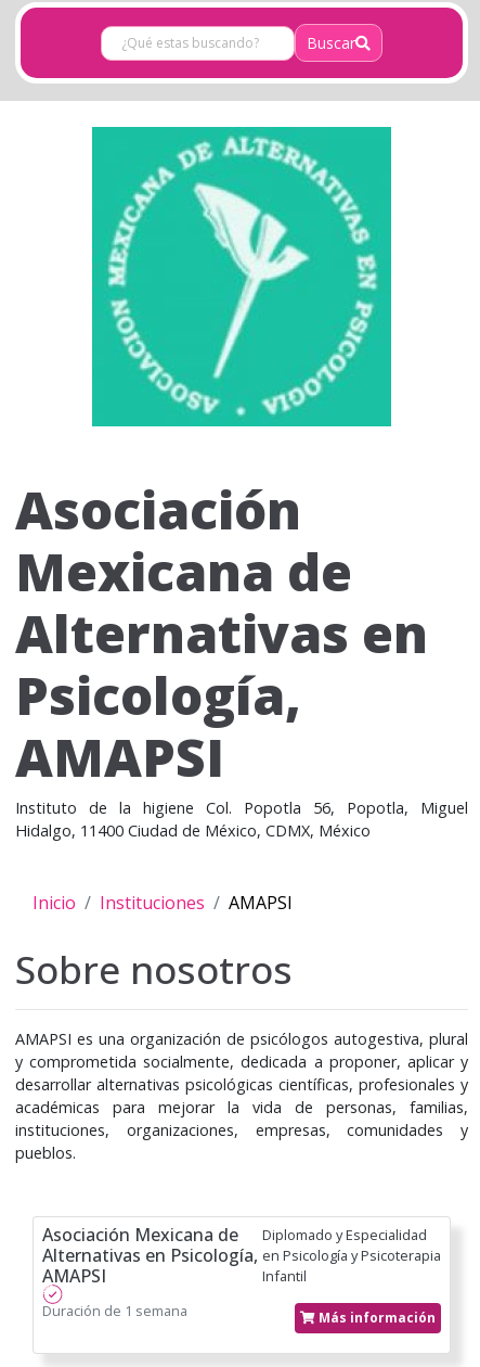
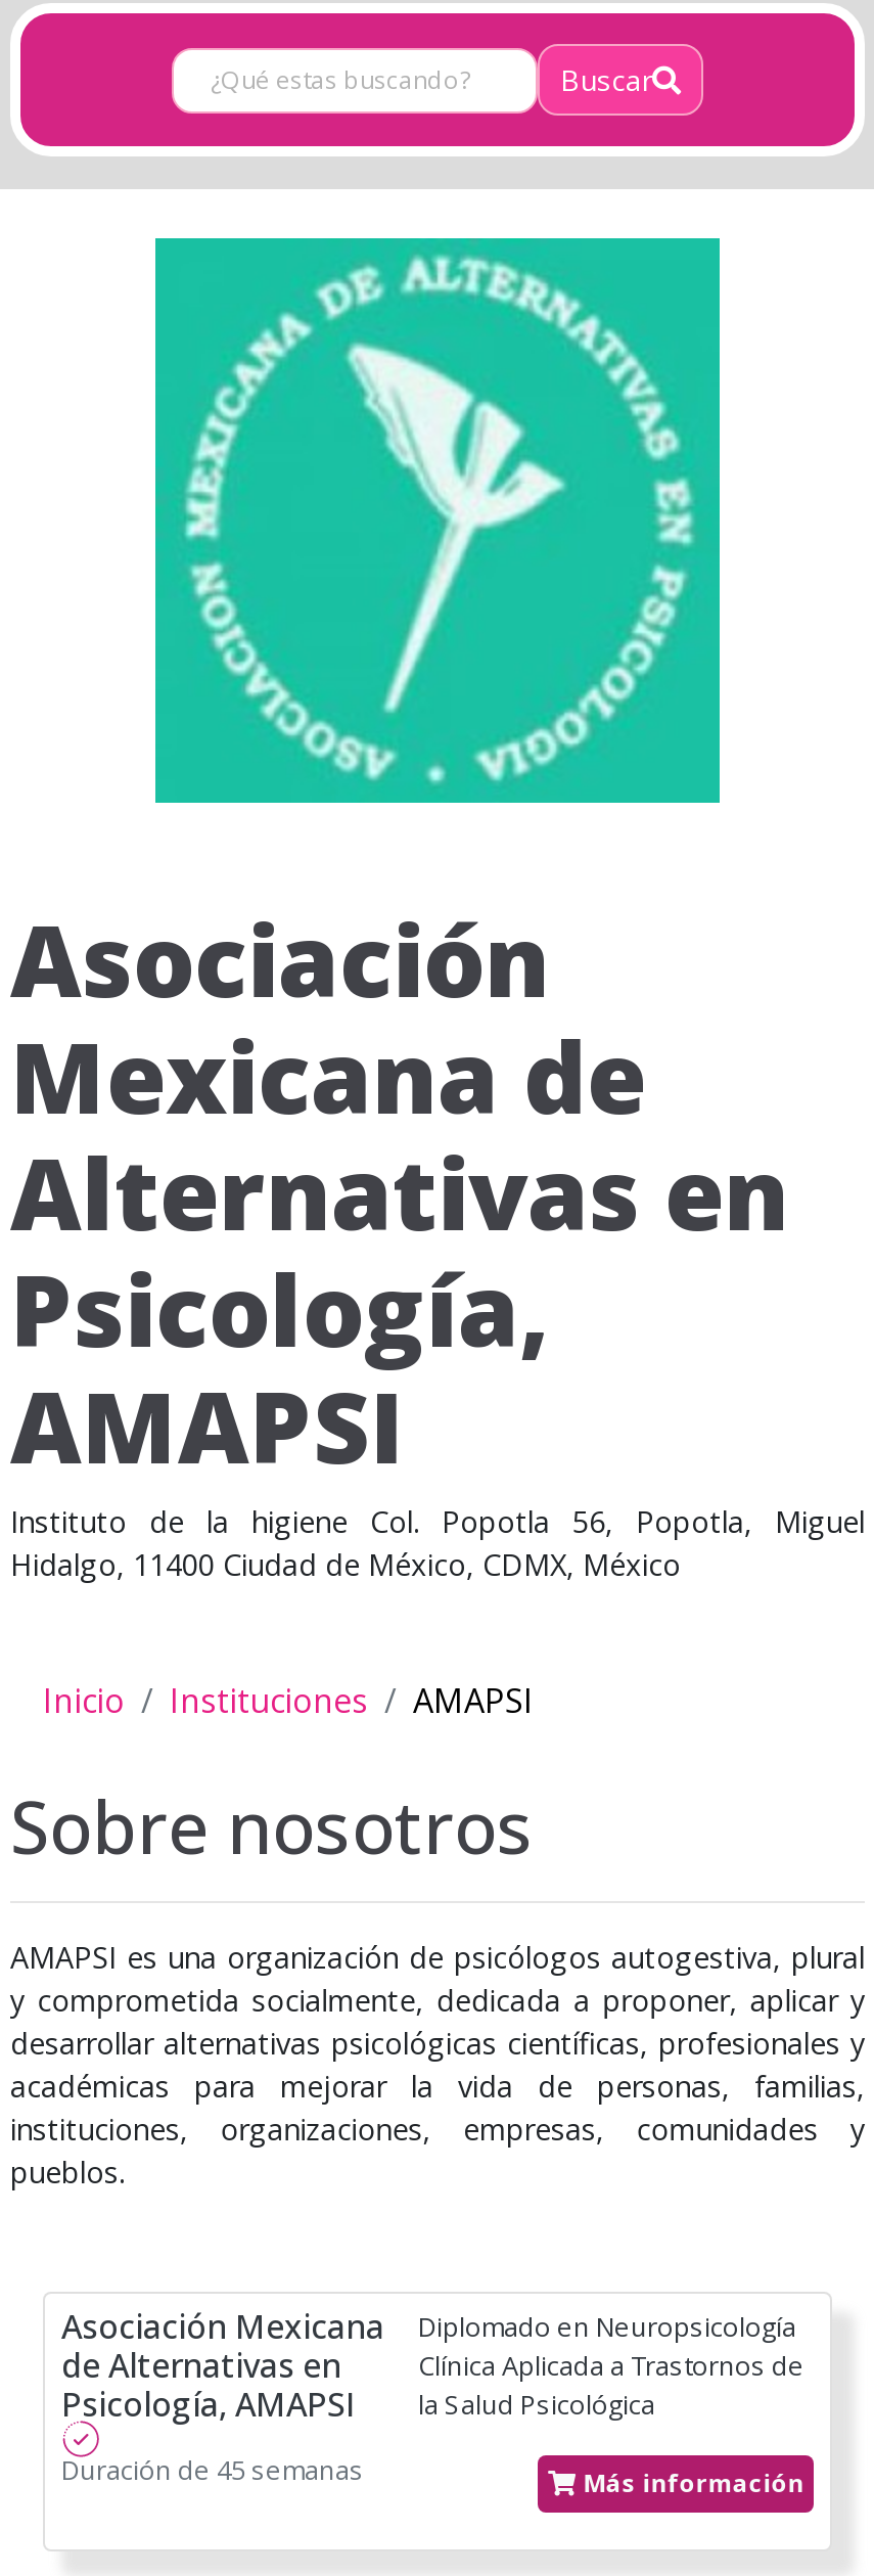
[262,1225,441,1285] Diplomado y Especialidad | en Psicología y Psicoterapia | Infantil -> [418,2308,804,2422] Diplomado en Neuropsicología | Clínica Aplicada a Trastornos de | la Salud Psicológica
[42,1301,187,1320] Duración de 1 semana -> [61,2451,364,2488] Duración de 45 semanas

